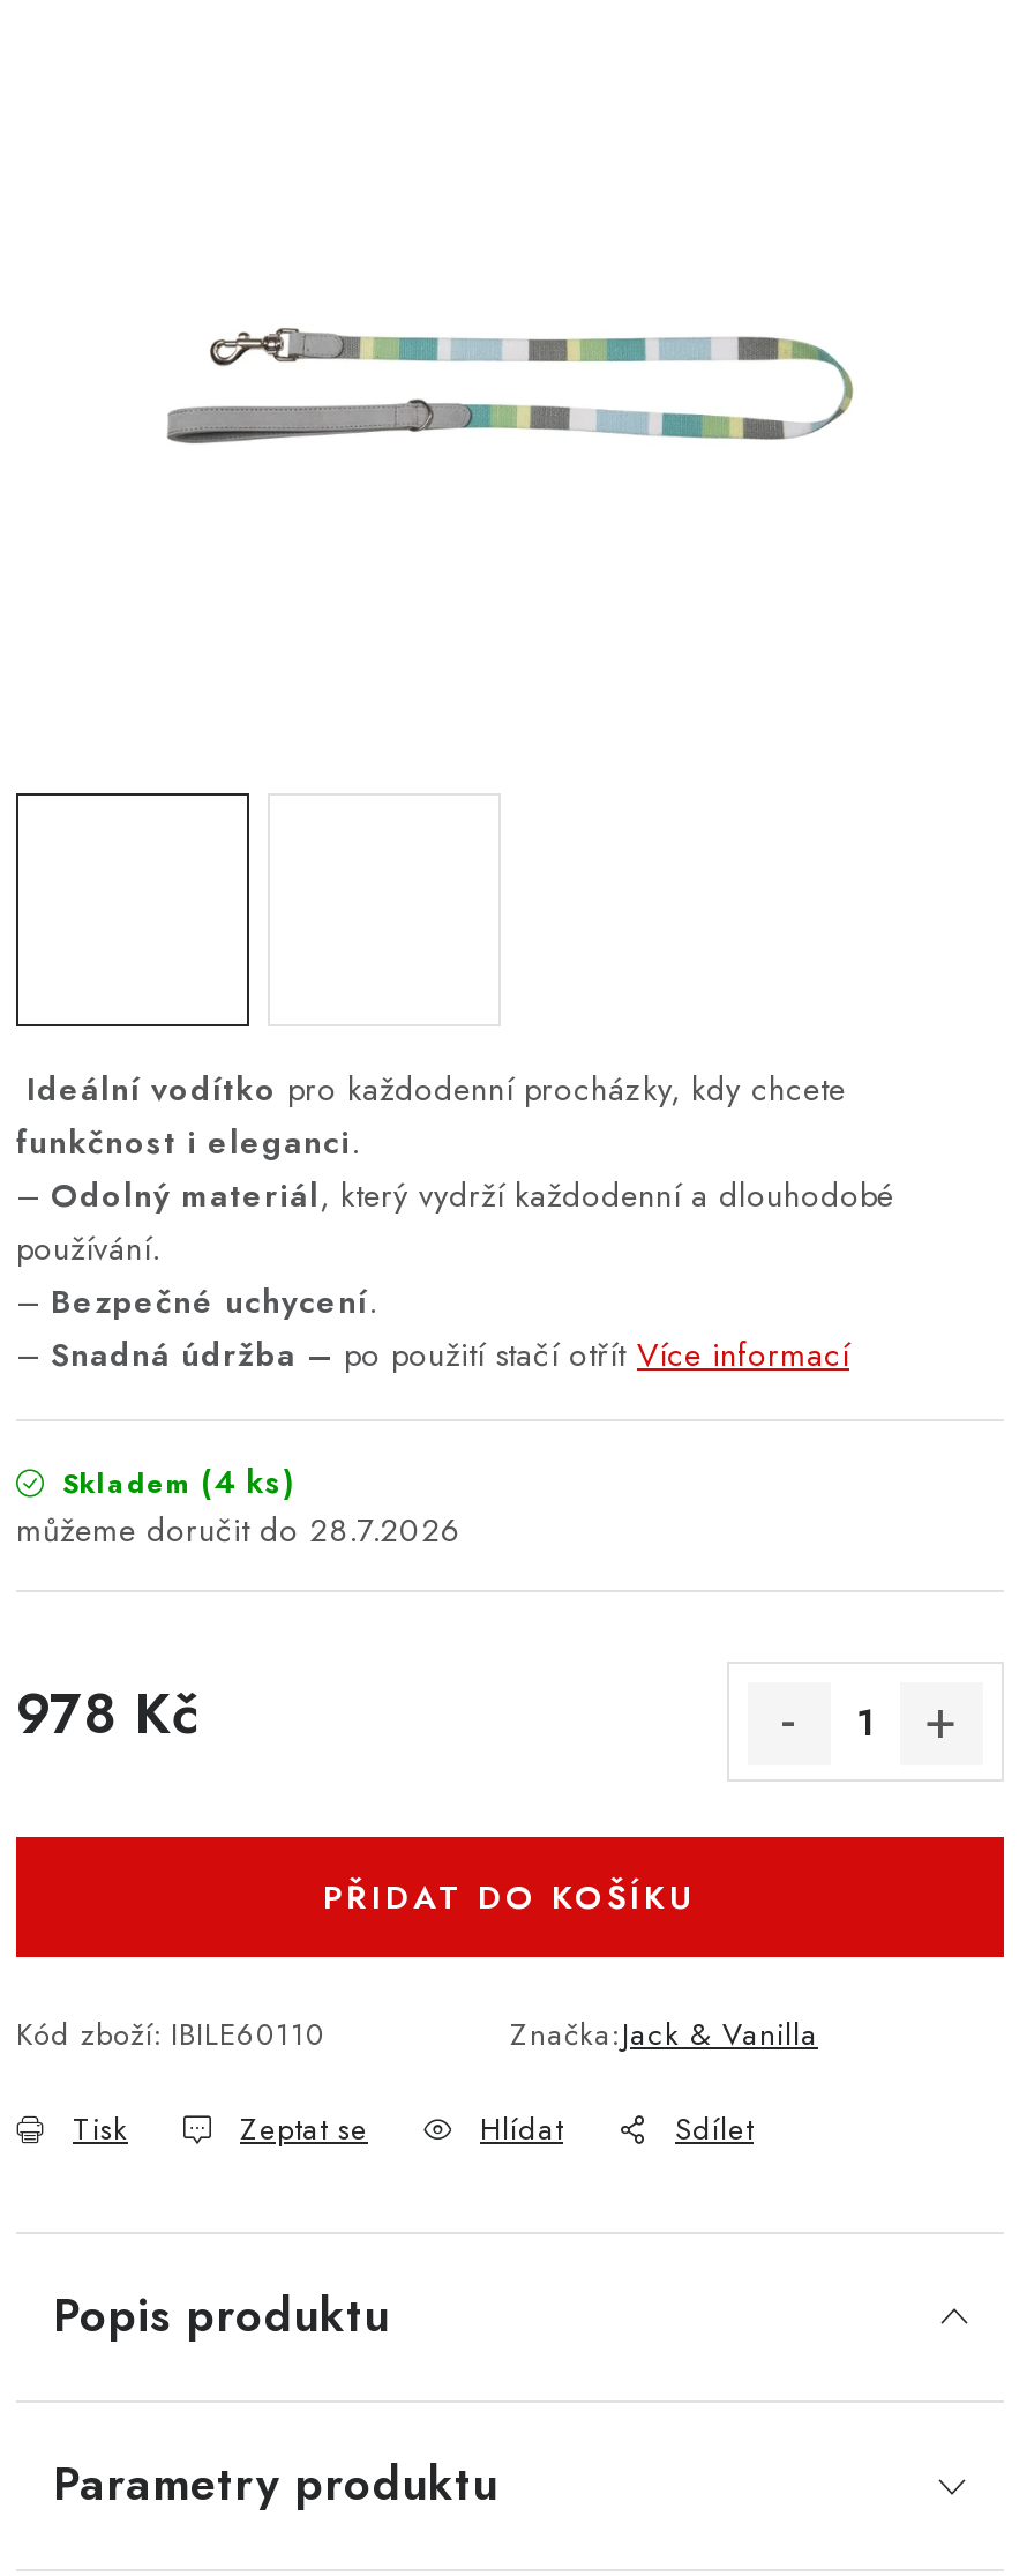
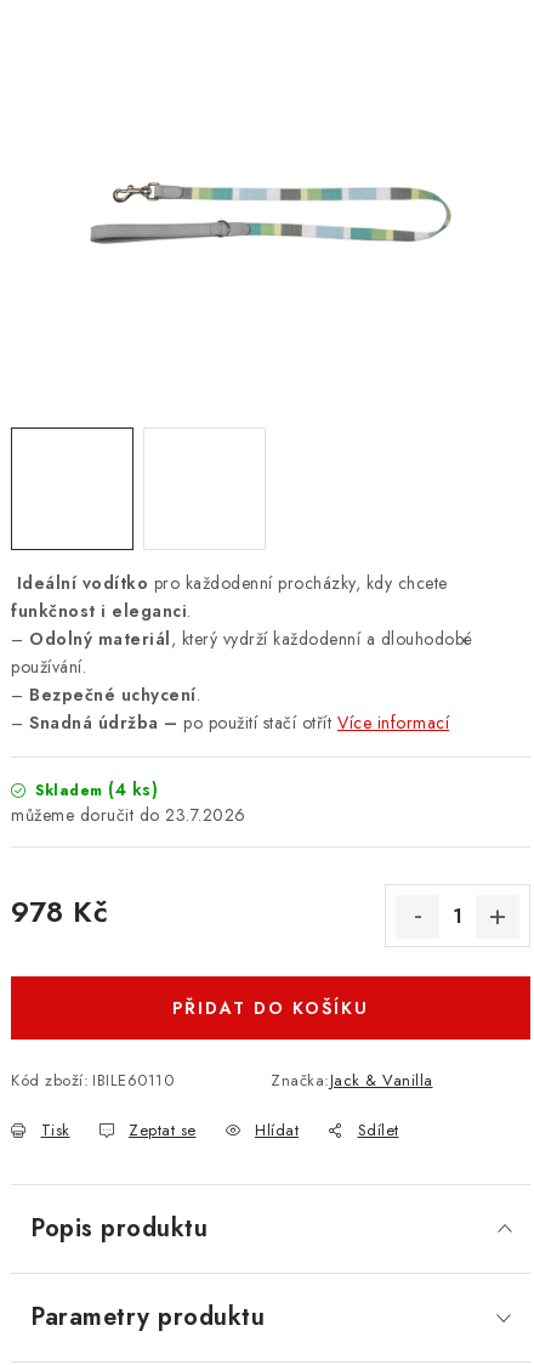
[309,1507,463,1553] 28.7.2026 -> [165,803,246,827] 23.7.2026

